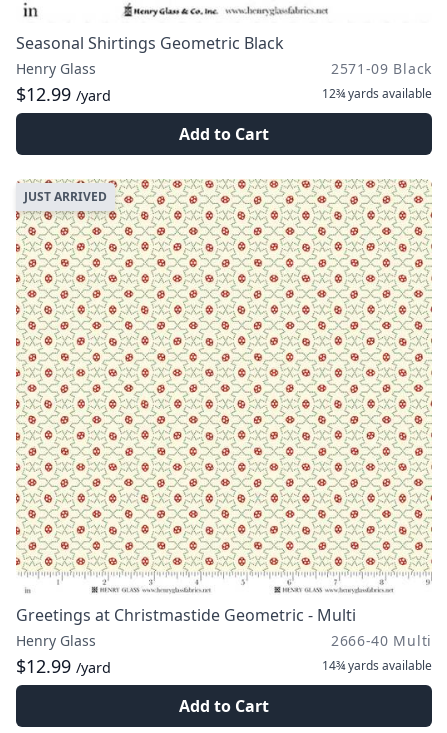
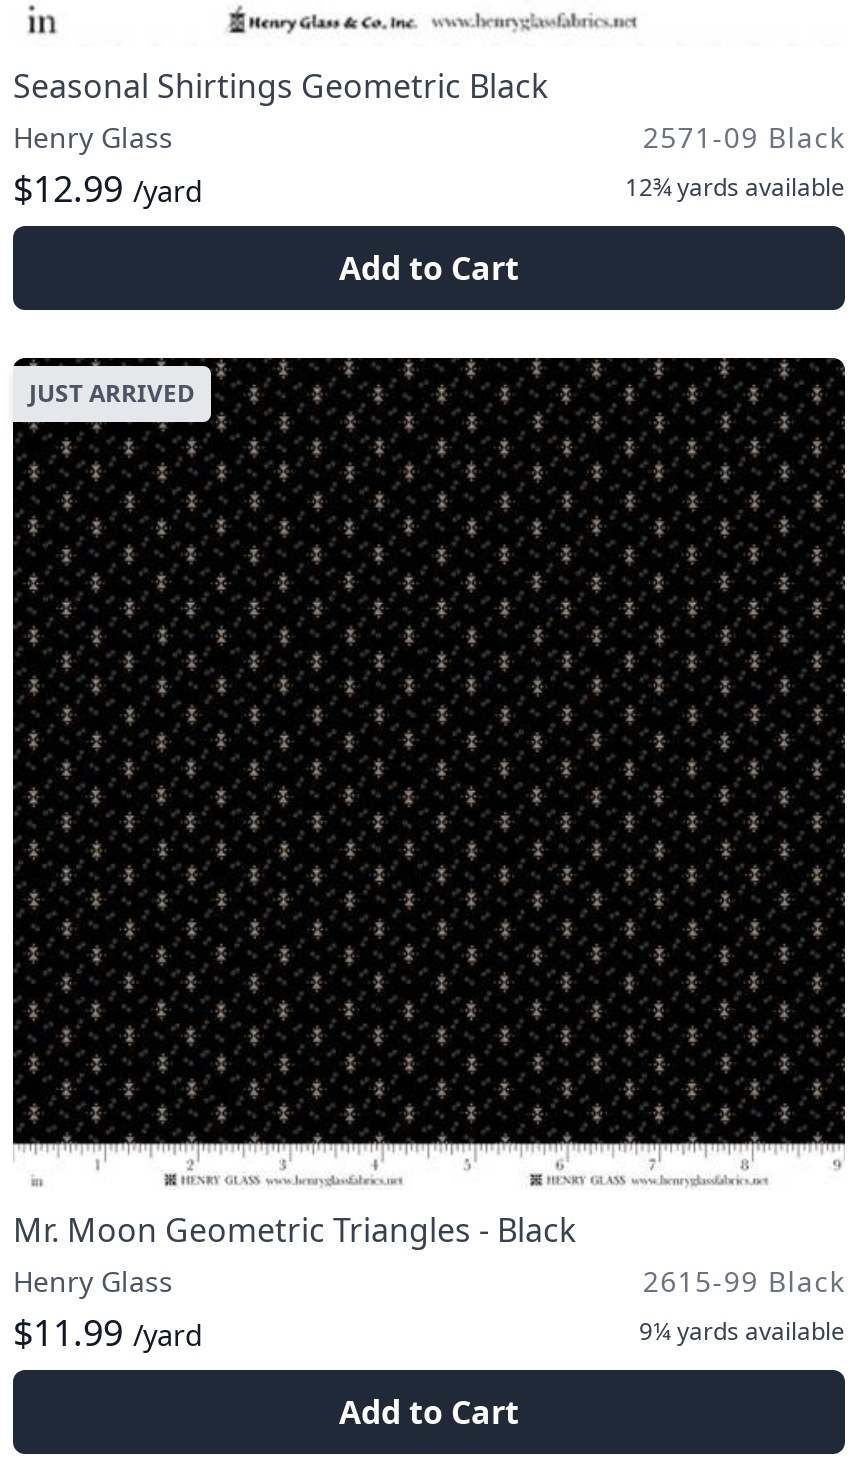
[15,179,433,626] [image] | Greetings at Christmastide Geometric - Multi -> [11,356,847,1252] [image] | Mr. Moon Geometric Triangles - Black
[16,631,432,678] 2666-40 Multi | $12.99 /yard | 14¾ yards available -> [13,1262,845,1356] 2615-99 Black | $11.99 /yard | 9¼ yards available

